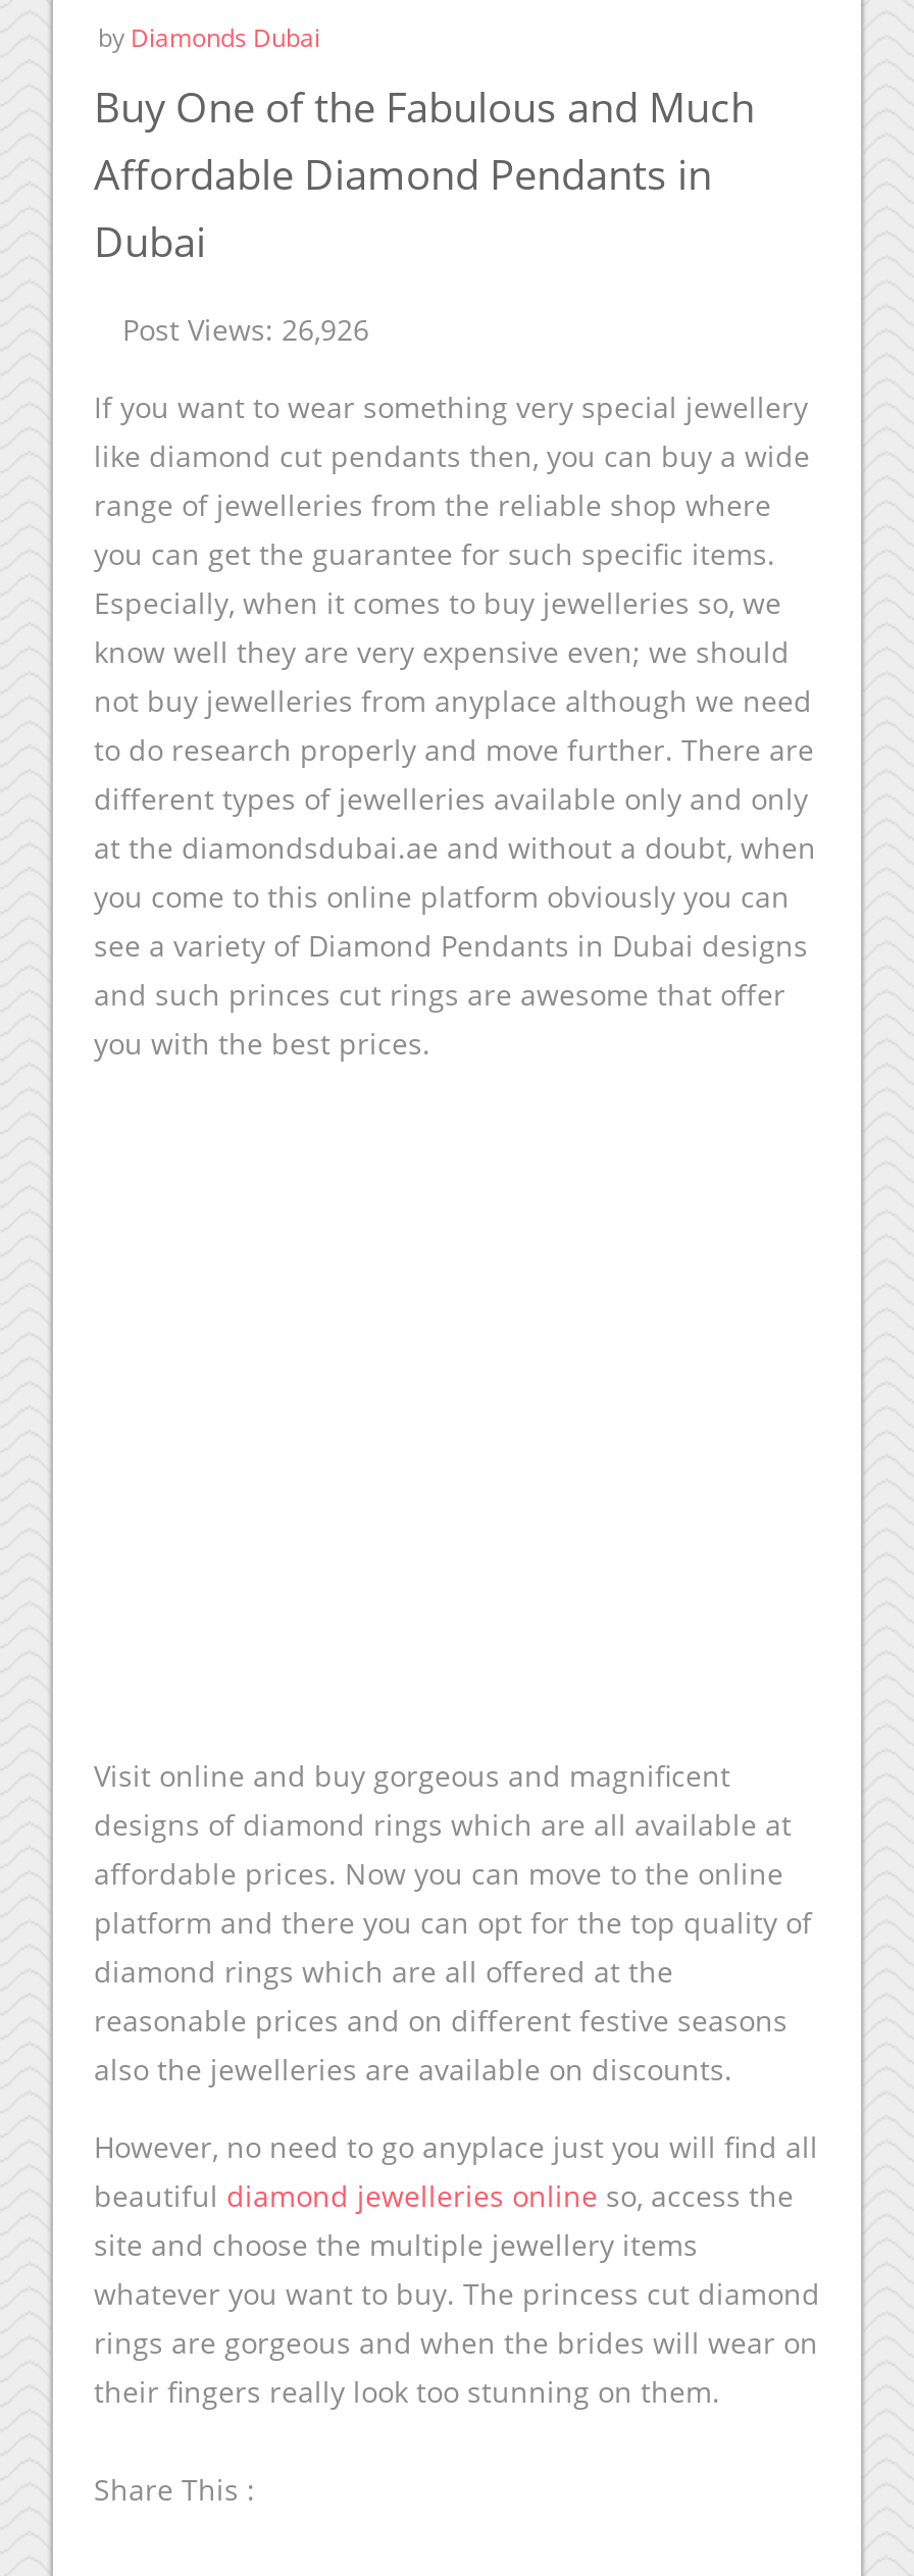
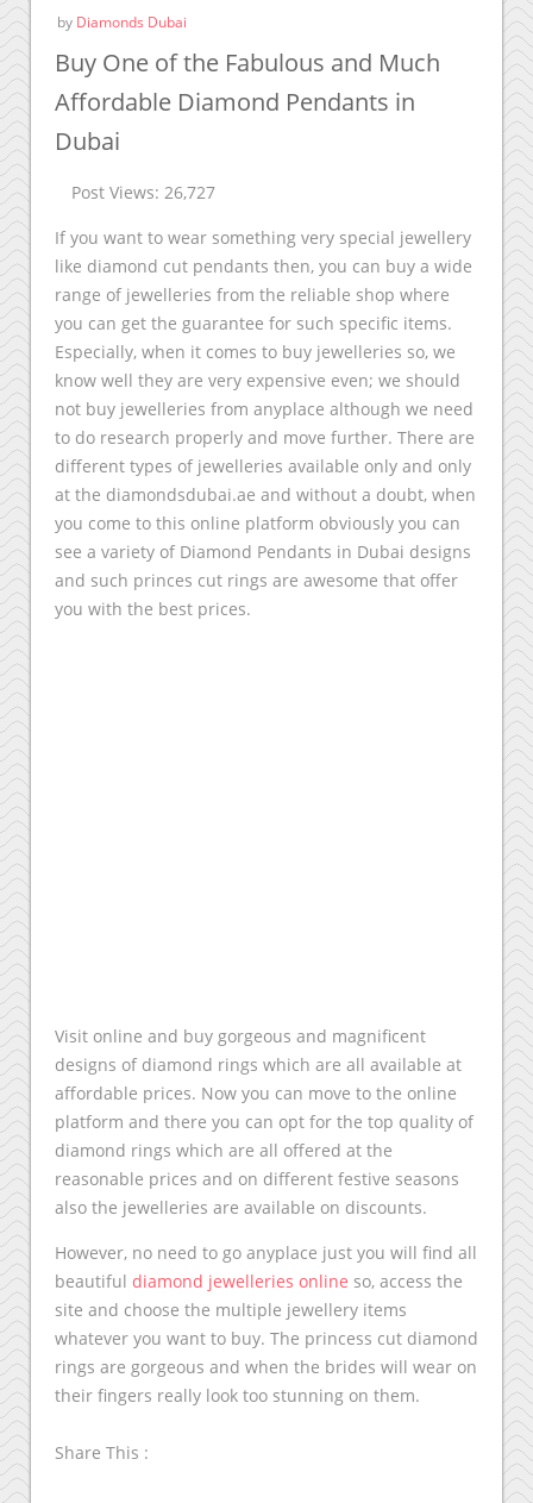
[122,310,369,349] Post Views: 26,926 -> [71,181,215,203] Post Views: 26,727

